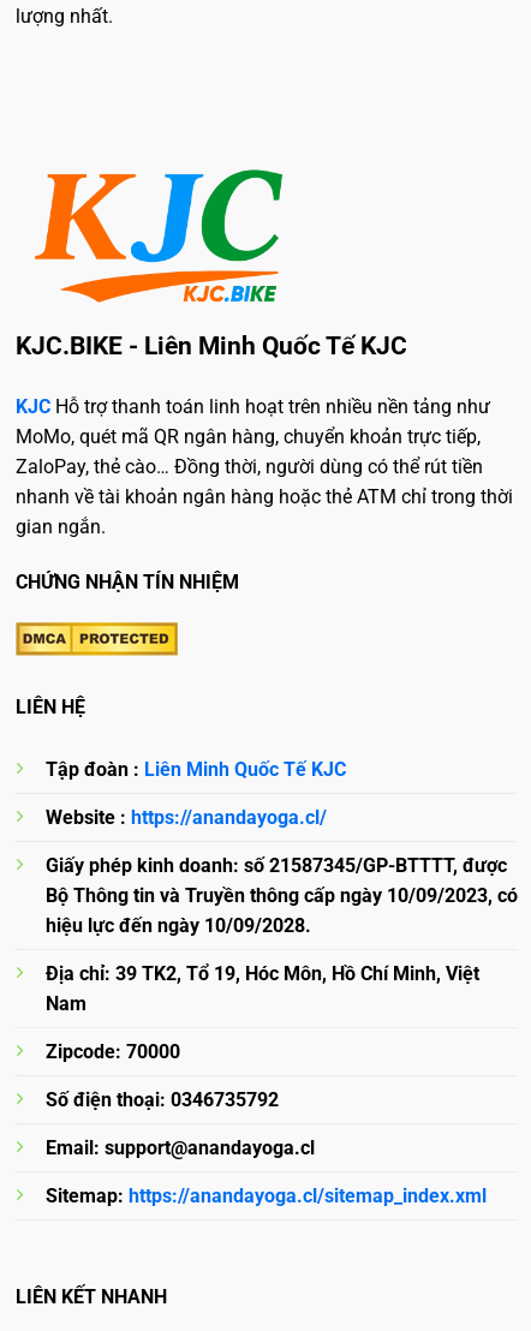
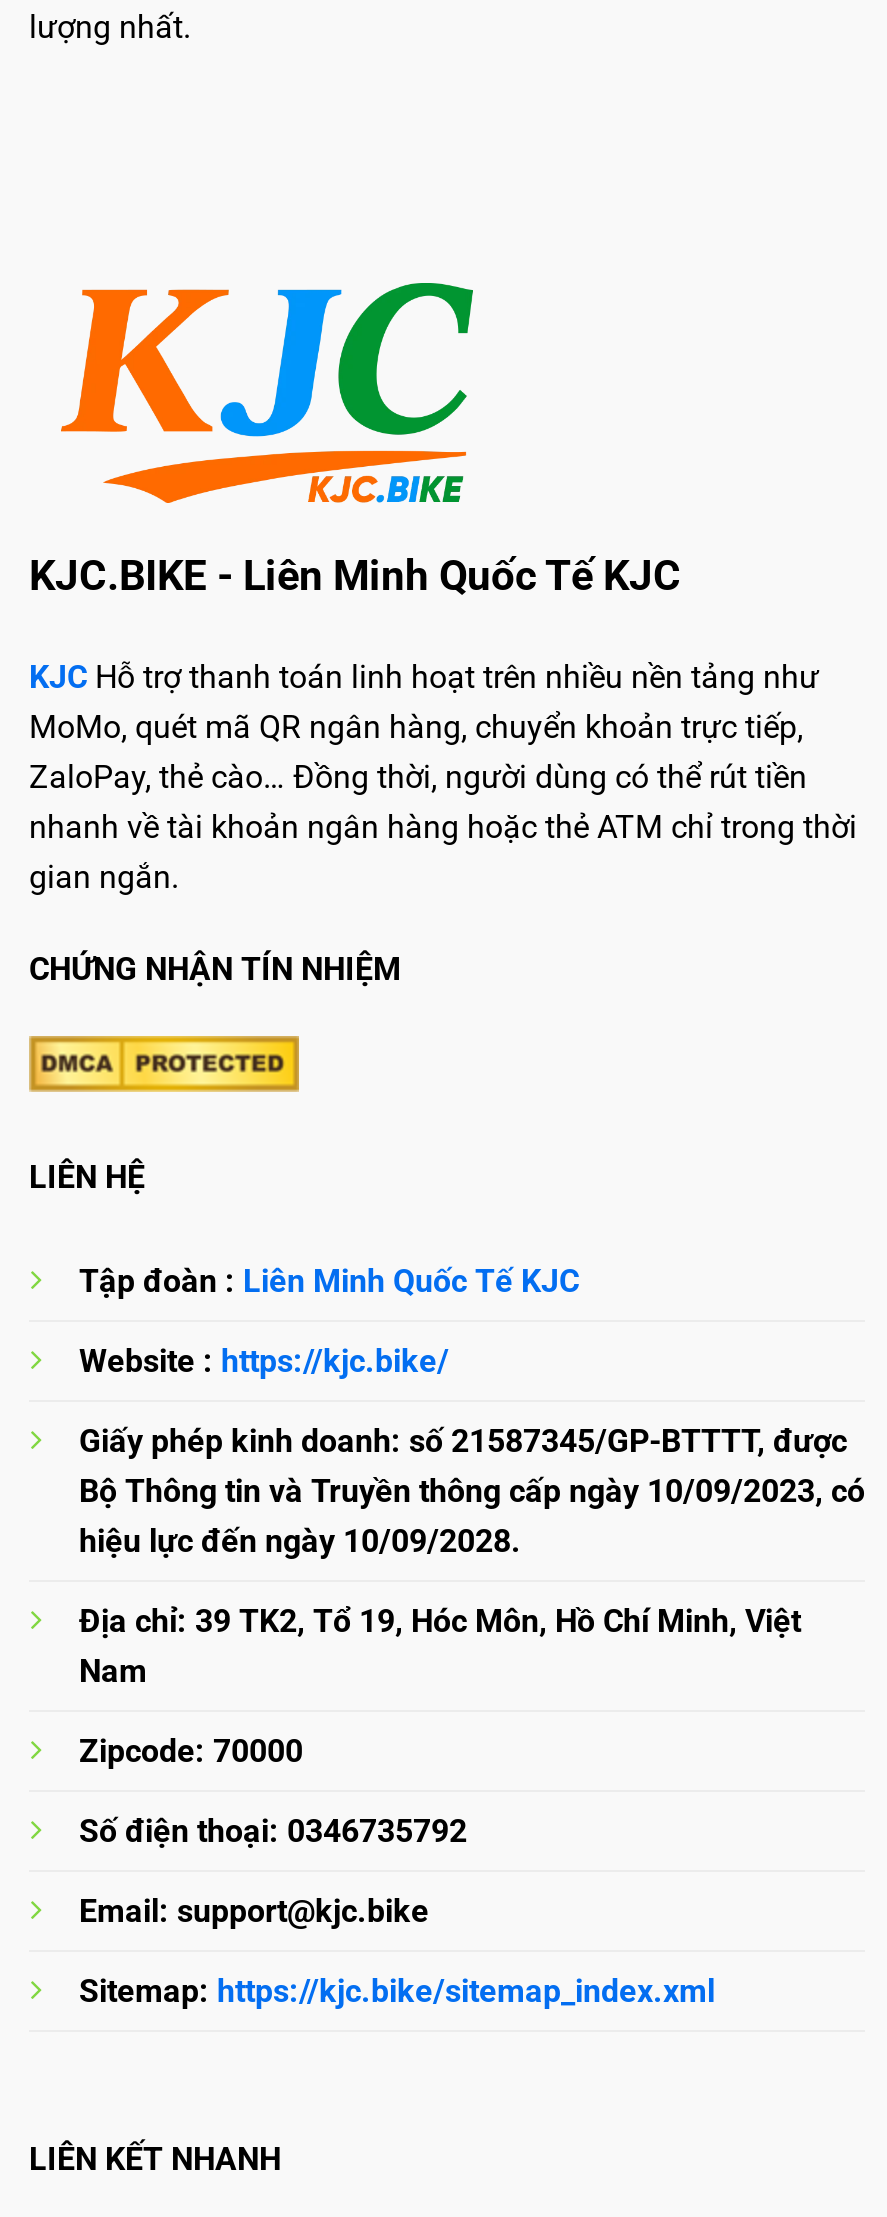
[46,807,327,829] Website : https://anandayoga.cl/ -> [79,1343,449,1381] Website : https://kjc.bike/
[46,1137,315,1160] Email: support@anandayoga.cl -> [79,1893,429,1931] Email: support@kjc.bike
[46,1185,487,1208] Sitemap: https://anandayoga.cl/sitemap_index.xml -> [79,1973,715,2011] Sitemap: https://kjc.bike/sitemap_index.xml

